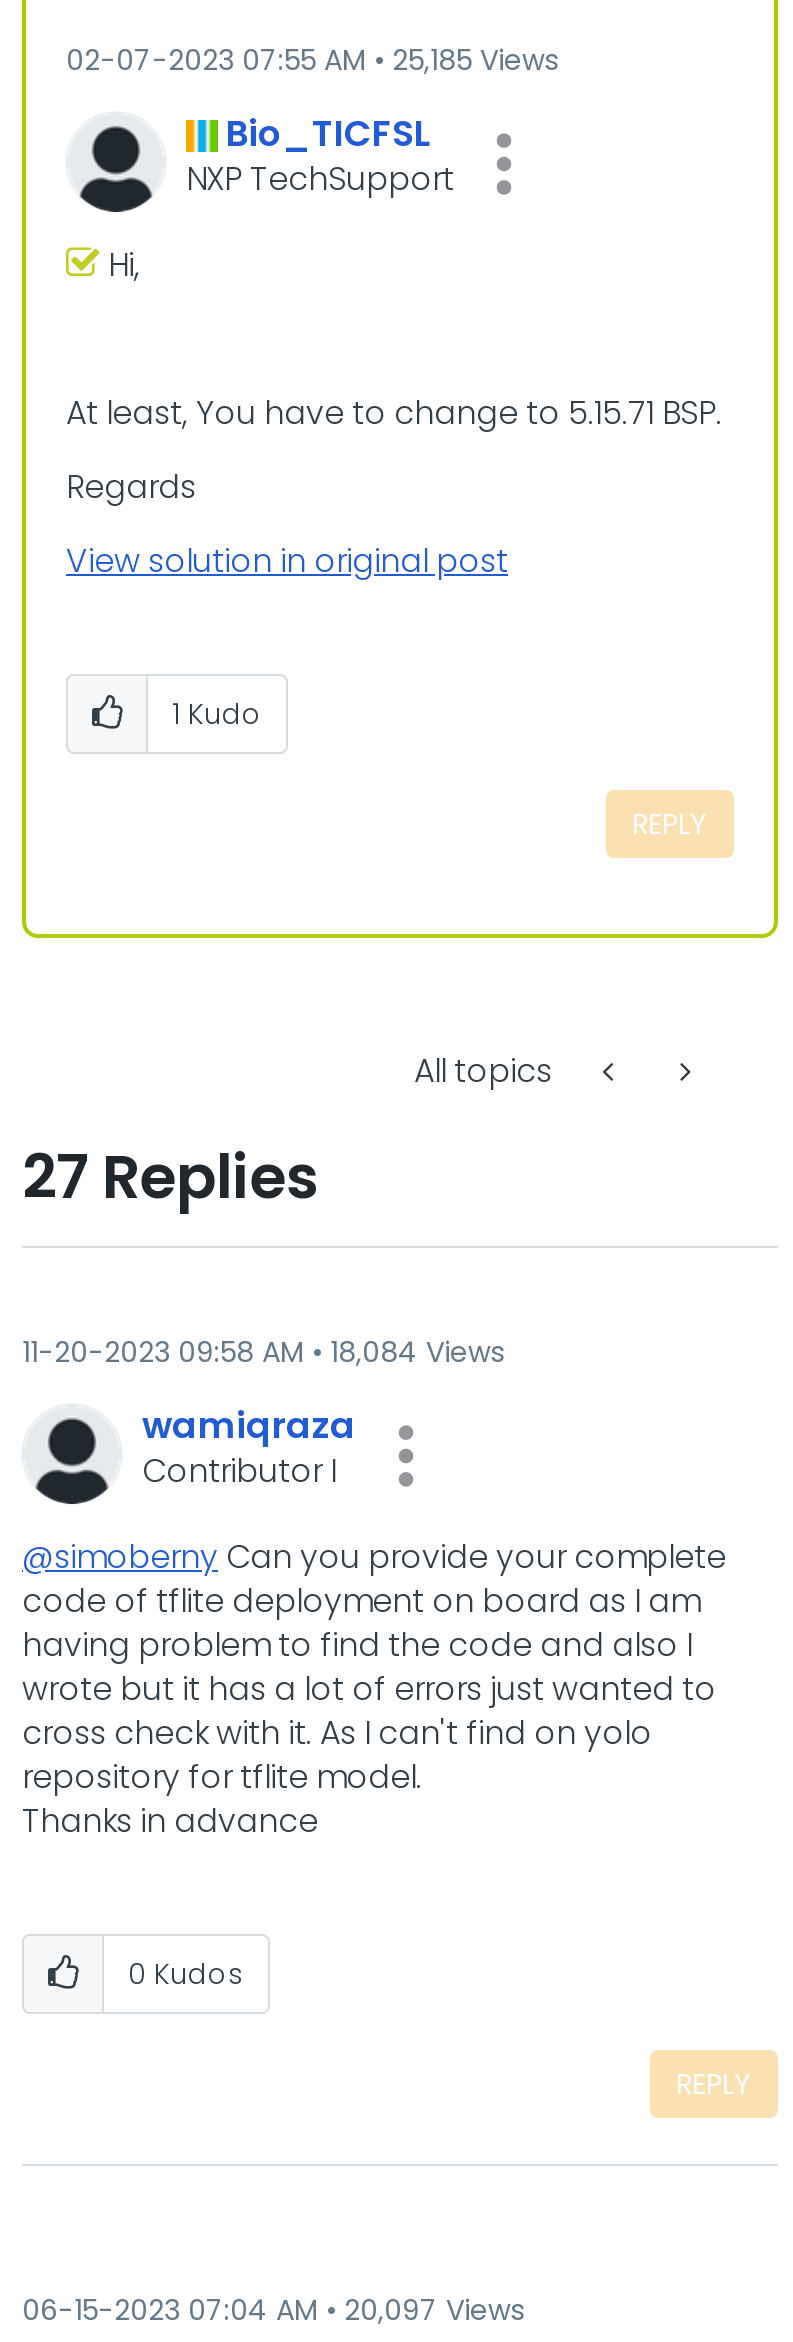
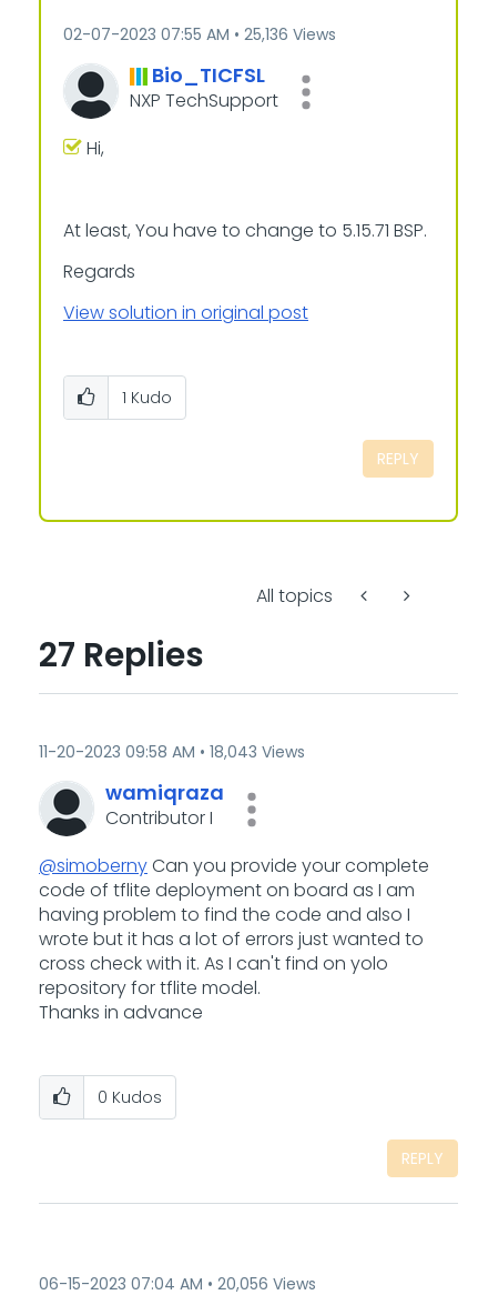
[66,39,558,79] 02-07-2023 07:55 AM 25,185 Views -> [63,23,336,45] 02-07-2023 07:55 AM 25,136 Views
[22,1331,504,1371] 11-20-2023 09:58 AM 18,084 Views -> [39,740,305,762] 11-20-2023 09:58 AM 18,043 Views
[22,2289,524,2329] 06-15-2023 07:04 AM 20,097 Views -> [39,1272,316,1294] 06-15-2023 07:04 AM 20,056 Views

